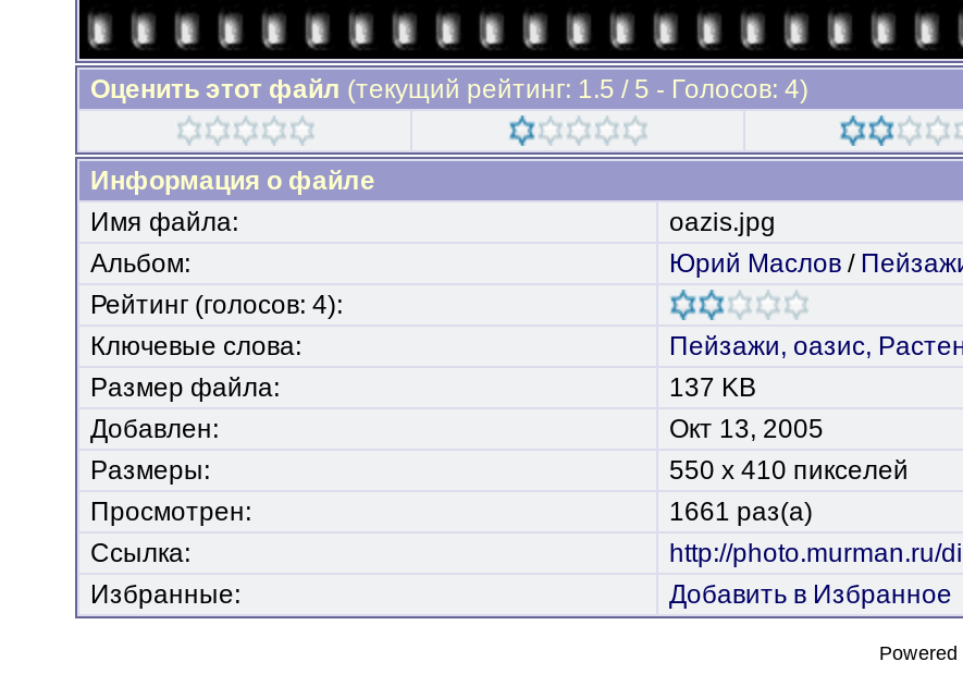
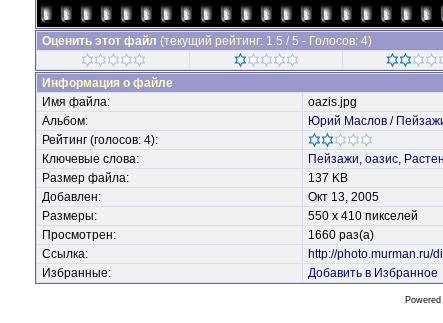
[669,497,813,527] 1661 раз(а) -> [308,228,374,242] 1660 раз(а)

